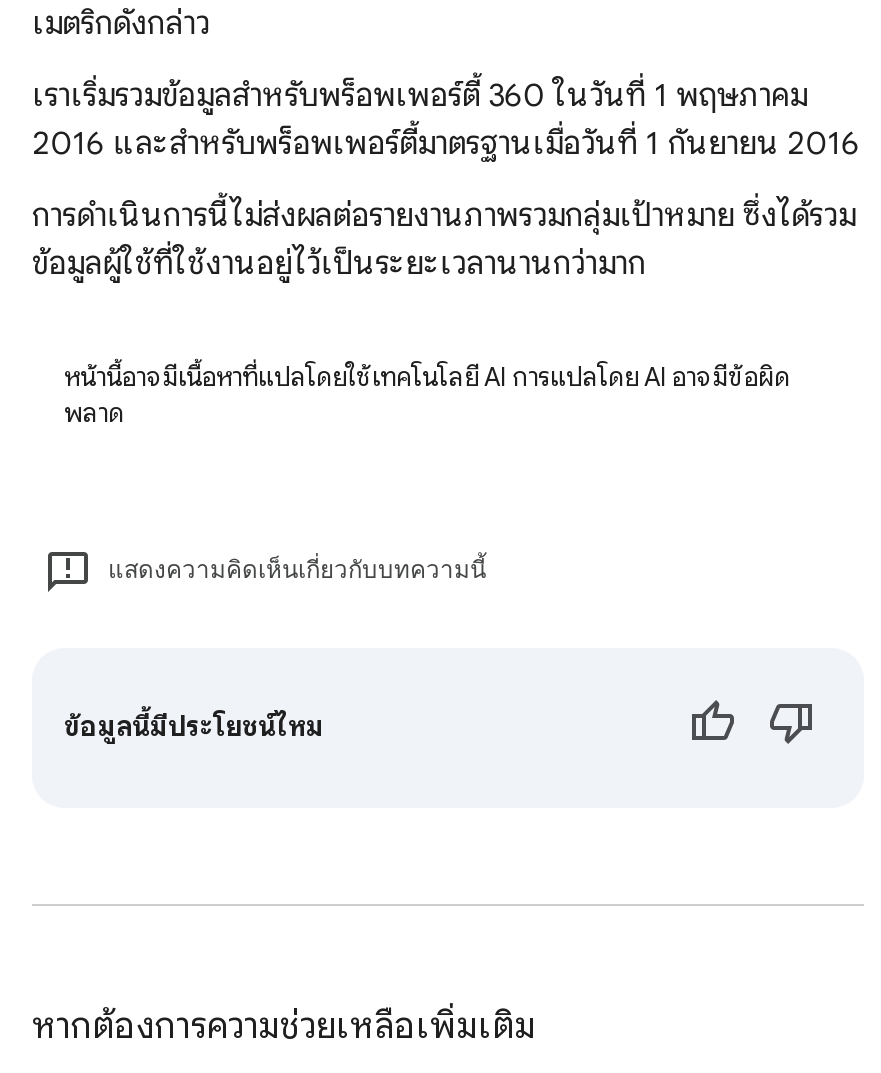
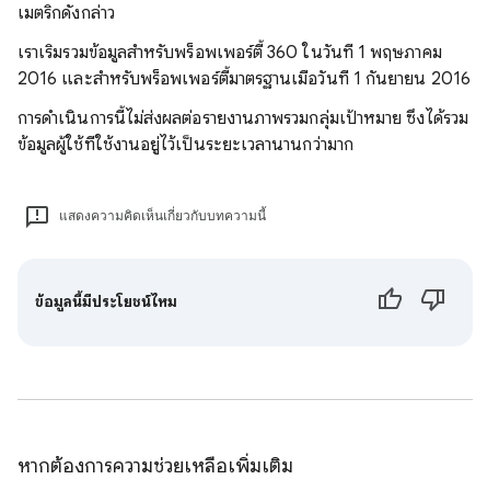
[64,360,790,430] หน้านี้อาจมีเนื้อหาที่แปลโดยใช้เทคโนโลยี AI การแปลโดย AI อาจมีข้อผิด | พลาด -> none

